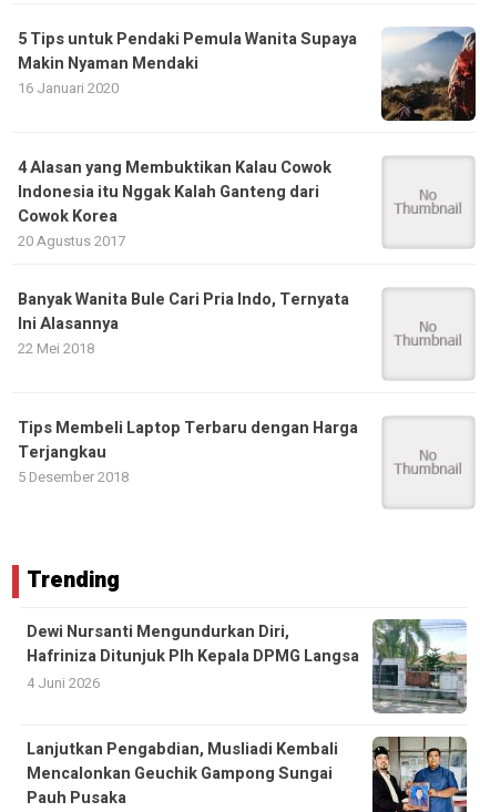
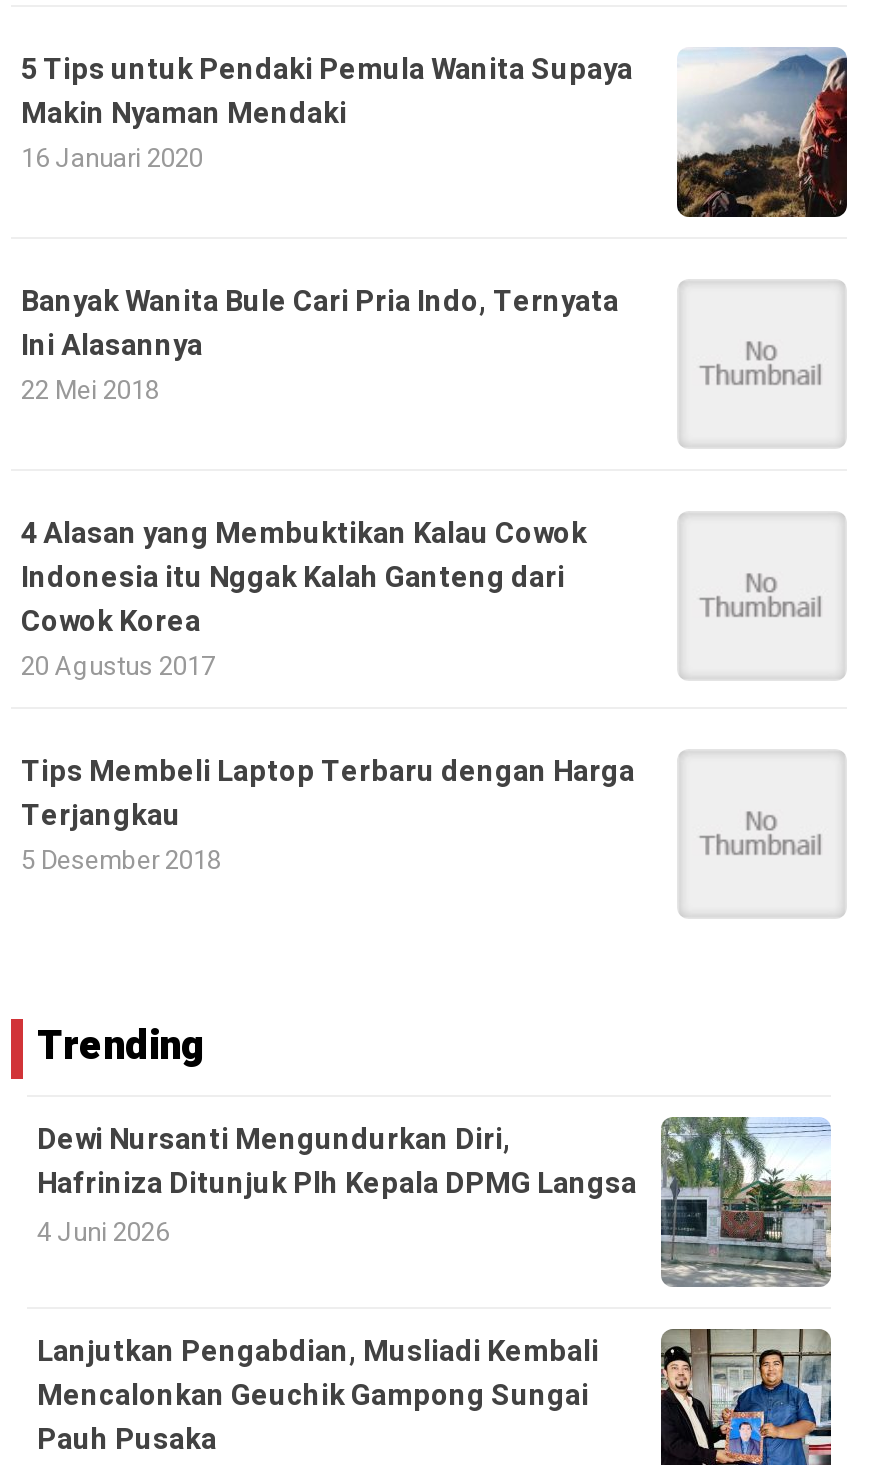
moved [18,156,331,251] -> [21,513,587,685]: 4 Alasan yang Membuktikan Kalau Cowok | Indonesia itu Nggak Kalah Ganteng dari | Cowok Korea | 20 Agustus 2017
moved [18,288,349,359] -> [21,281,619,409]: Banyak Wanita Bule Cari Pria Indo, Ternyata | Ini Alasannya | 22 Mei 2018

